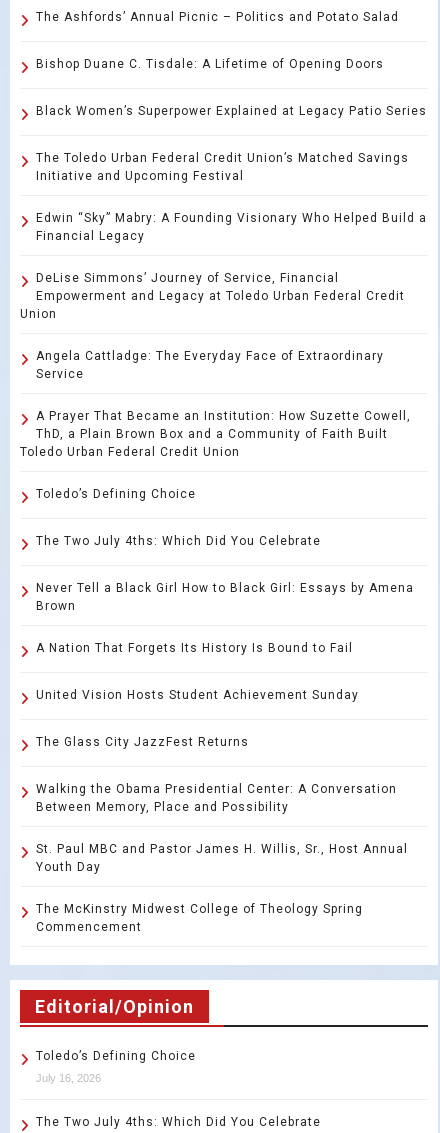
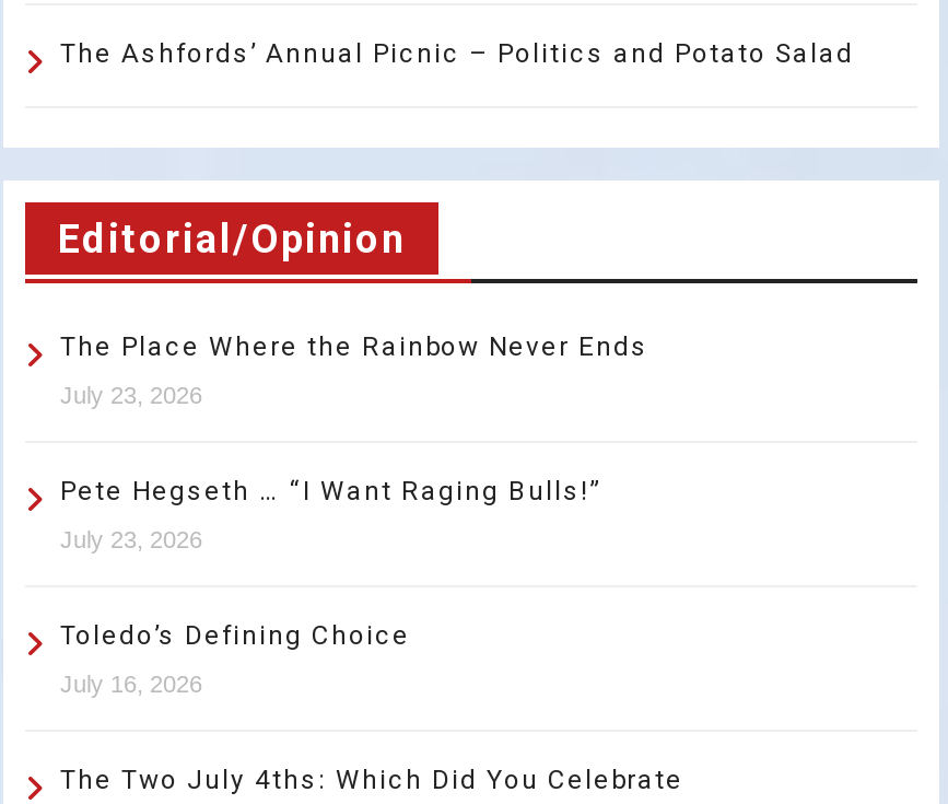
[20,57,427,934] Bishop Duane C. Tisdale: A Lifetime of Opening Doors | Black Women’s Superpower Explained at Legacy Patio Series | The Toledo Urban Federal Credit Union’s Matched Savings | Initiative and Upcoming Festival | Edwin “Sky” Mabry: A Founding Visionary Who Helped Build a | Financial Legacy | DeLise Simmons’ Journey of Service, Financial | Empowerment and Legacy at Toledo Urban Federal Credit | Union | Angela Cattladge: The Everyday Face of Extraordinary | Service | A Prayer That Became an Institution: How Suzette Cowell, | ThD, a Plain Brown Box and a Community of Faith Built | Toledo Urban Federal Credit Union | Toledo’s Defining Choice | The Two July 4ths: Which Did You Celebrate | Never Tell a Black Girl How to Black Girl: Essays by Amena | Brown | A Nation That Forgets Its History Is Bound to Fail | United Vision Hosts Student Achievement Sunday | The Glass City JazzFest Returns | Walking the Obama Presidential Center: A Conversation | Between Memory, Place and Possibility | St. Paul MBC and Pastor James H. Willis, Sr., Host Annual | Youth Day | The McKinstry Midwest College of Theology Spring | Commencement -> none
moved [35,996,194,1017] -> [58,215,406,261]: Editorial/Opinion
none -> [60,331,648,552] The Place Where the Rainbow Never Ends | July 23, 2026 | Pete Hegseth … “I Want Raging Bulls!” | July 23, 2026

